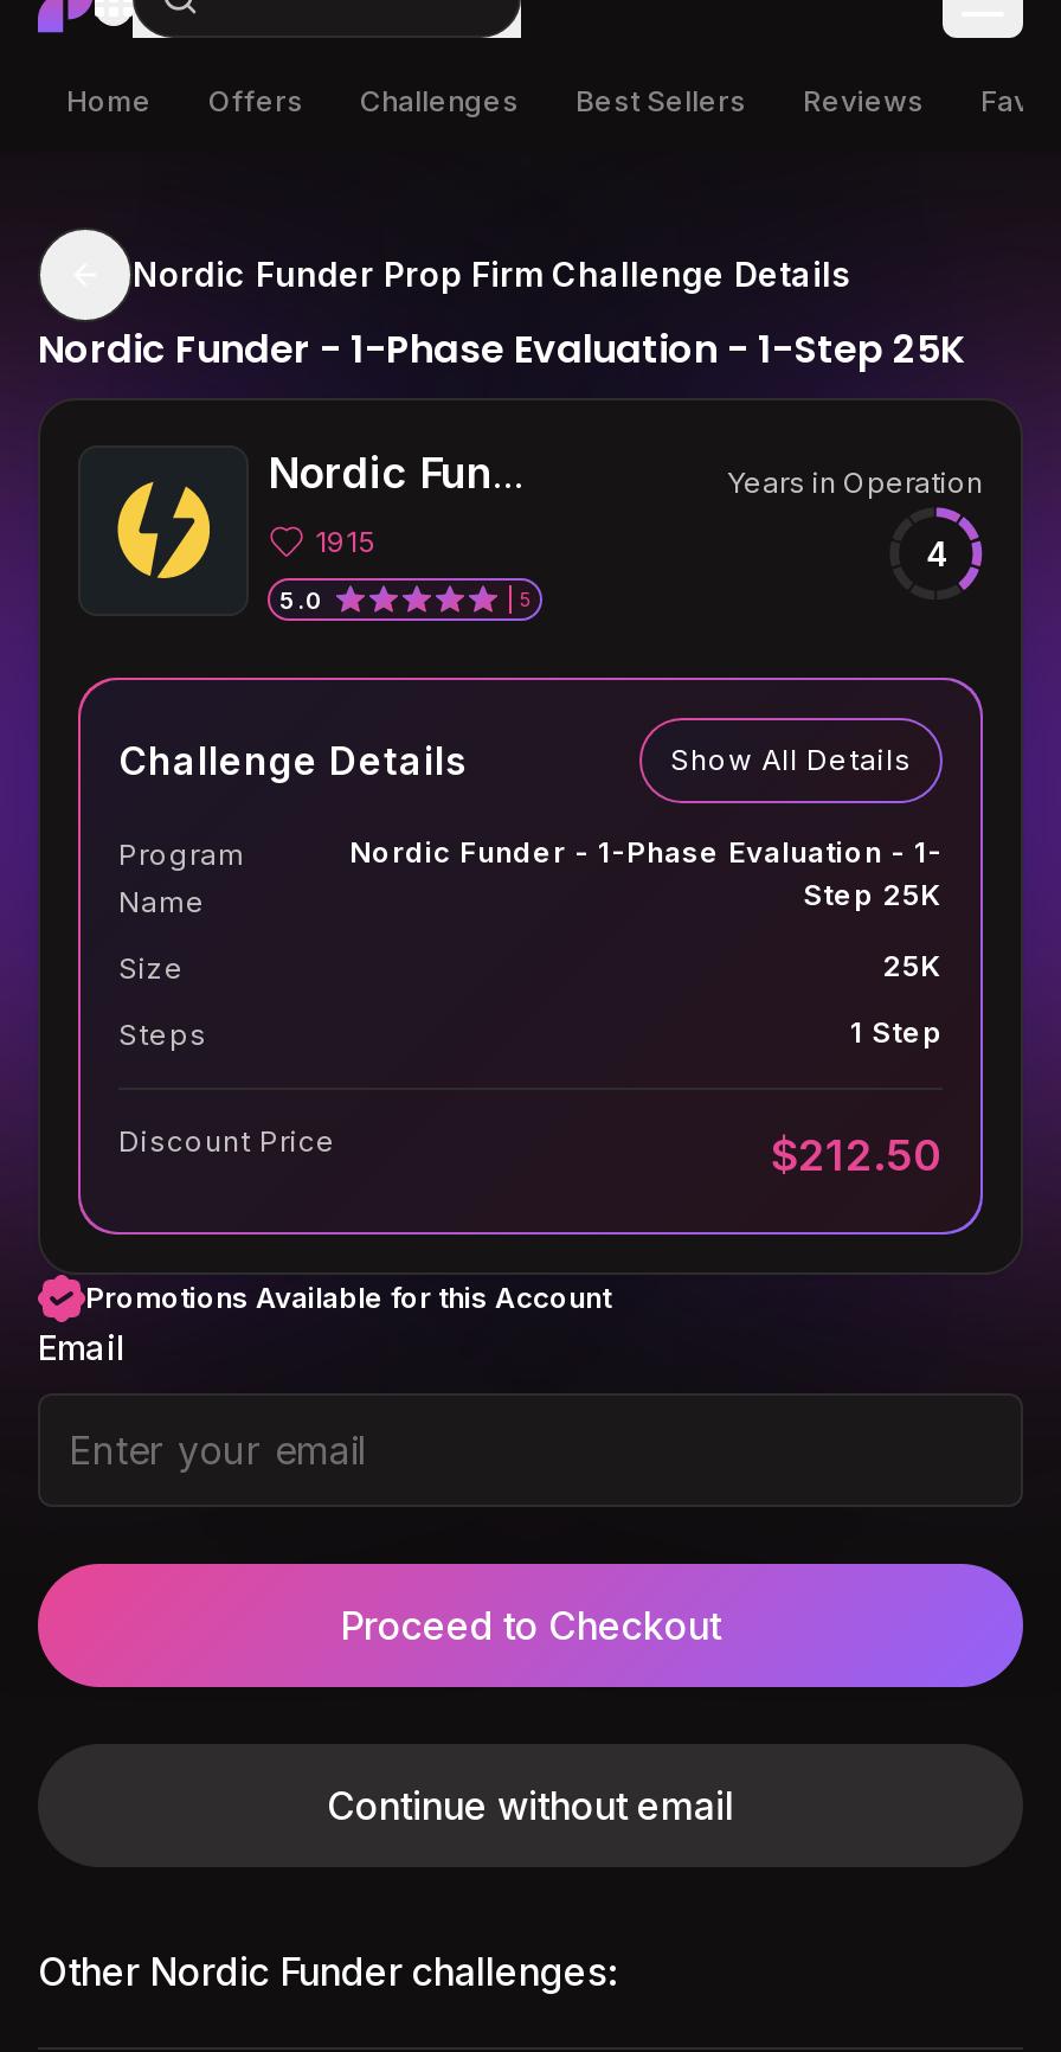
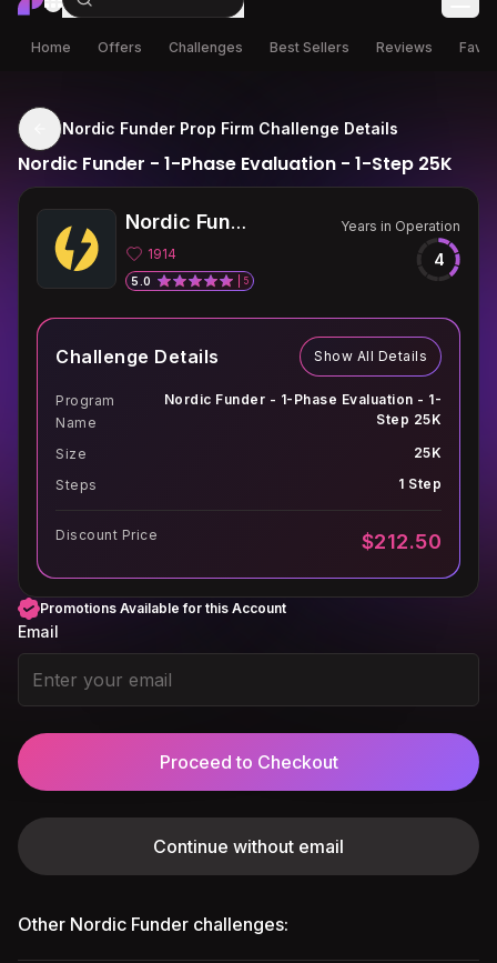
[315,524,374,559] 1915 -> [148,245,176,262] 1914

